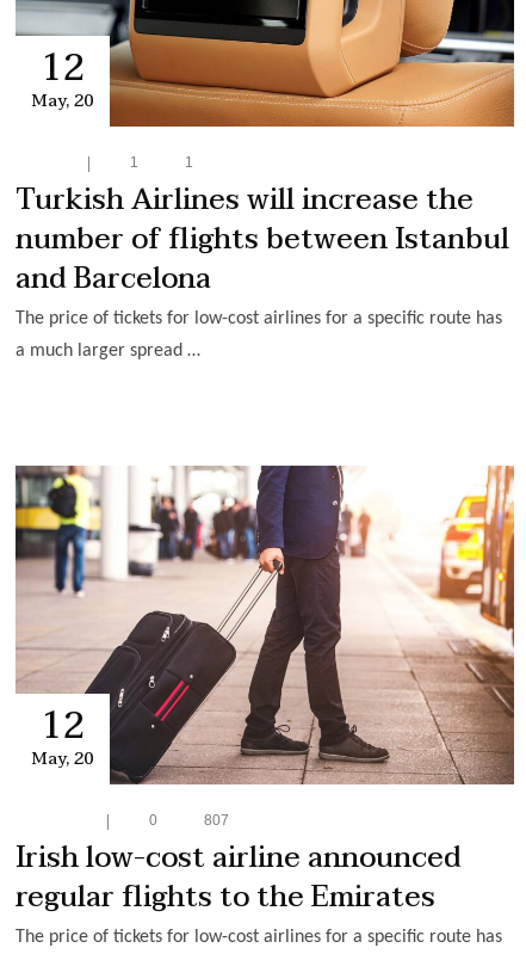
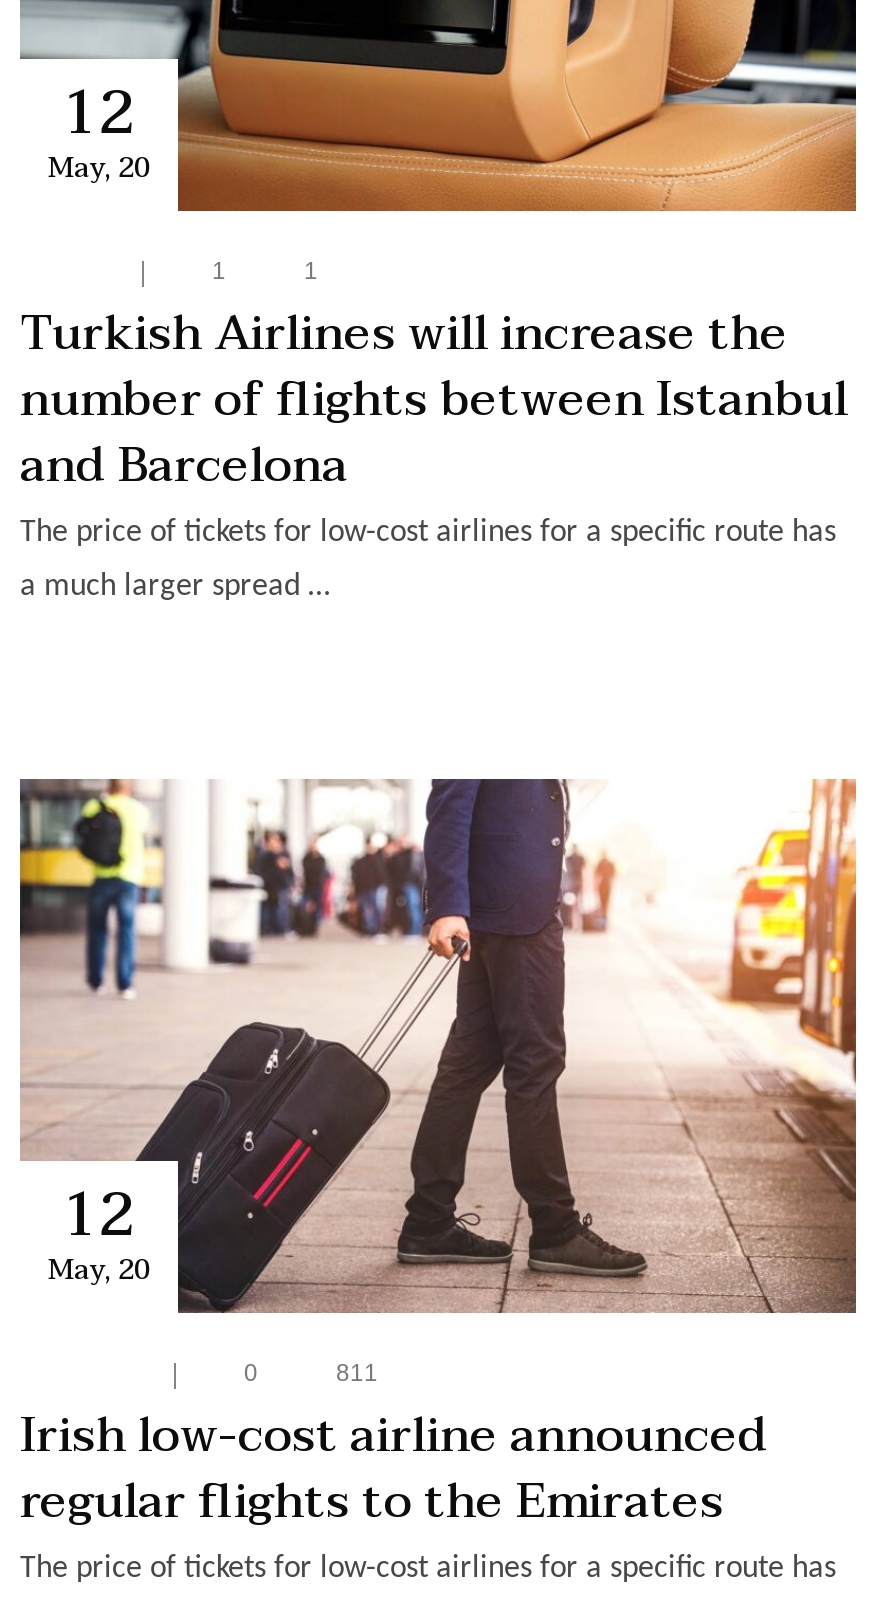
[204,812,229,829] 807 -> [336,1360,378,1388] 811

